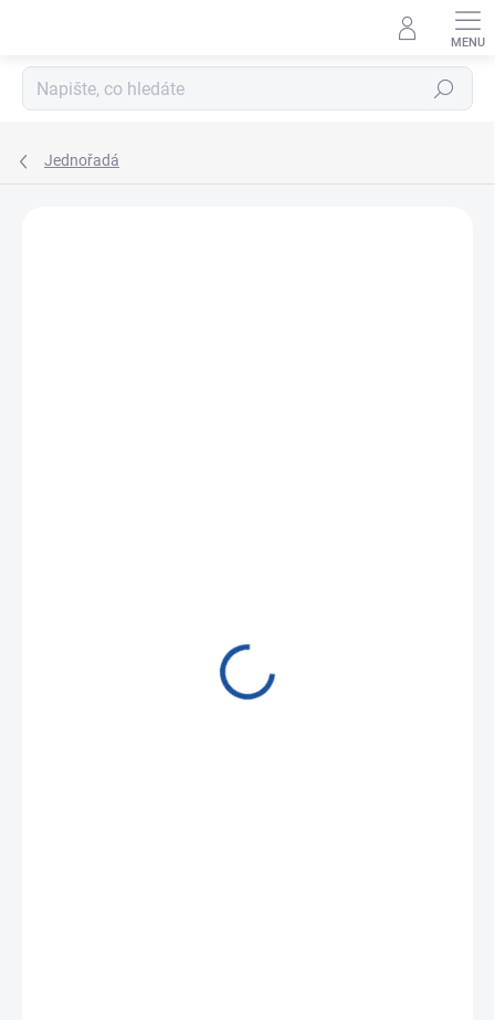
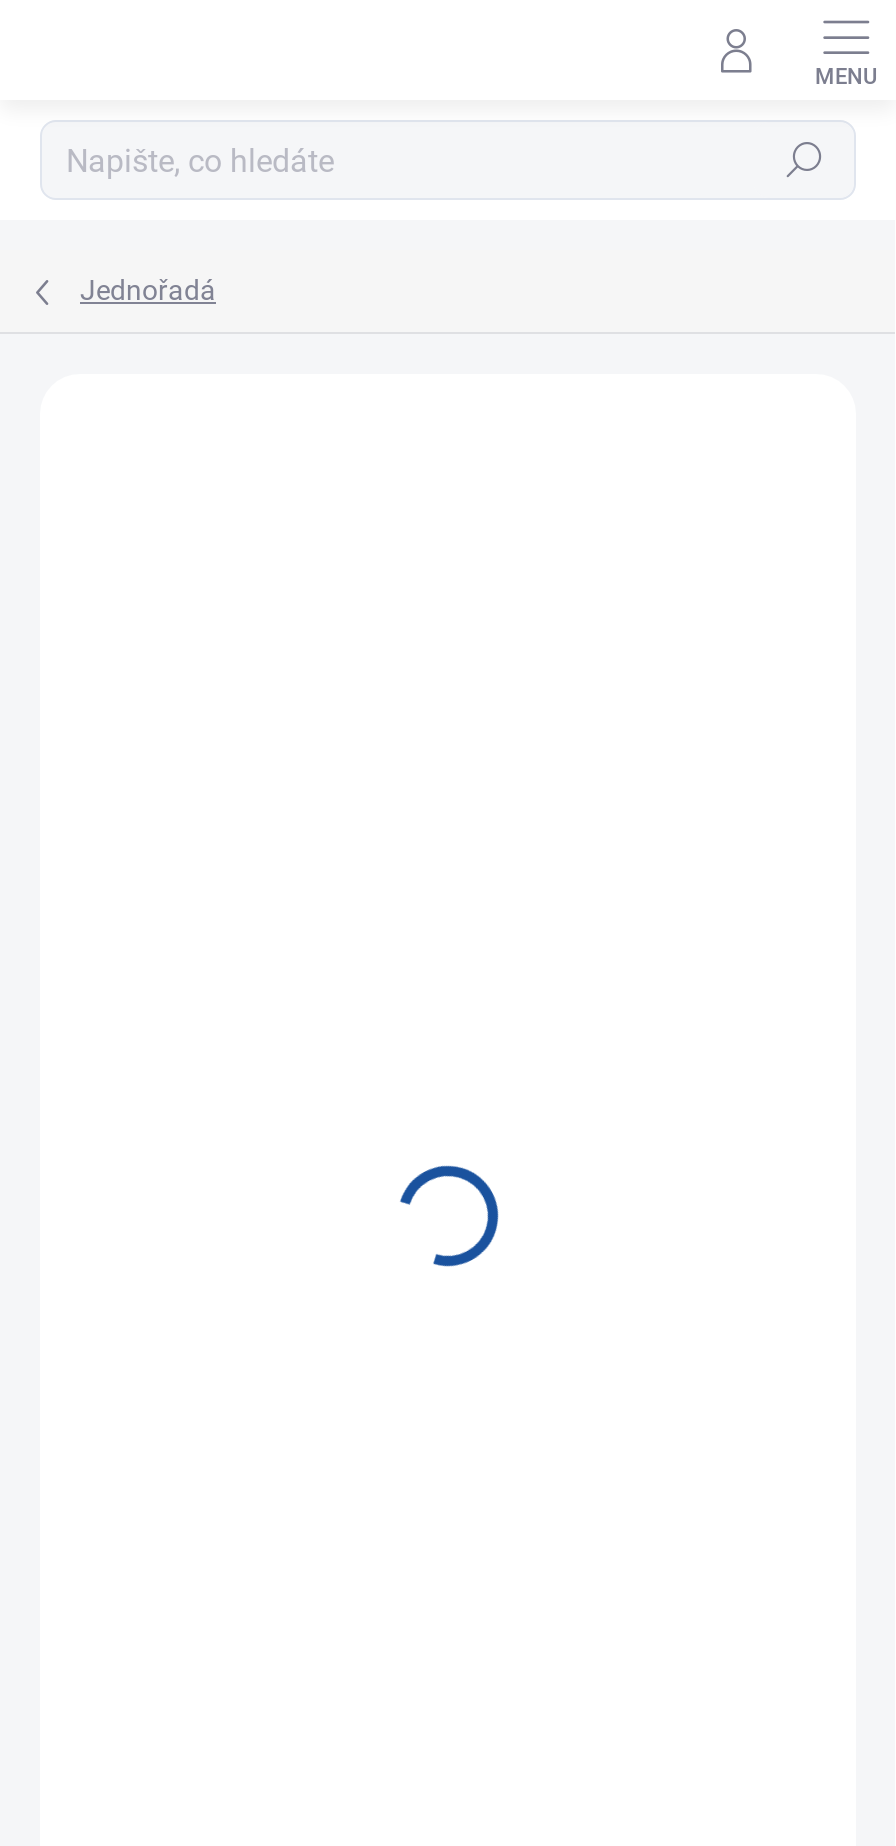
[218,643,276,700] [image] -> [396,1164,502,1264] [image]

